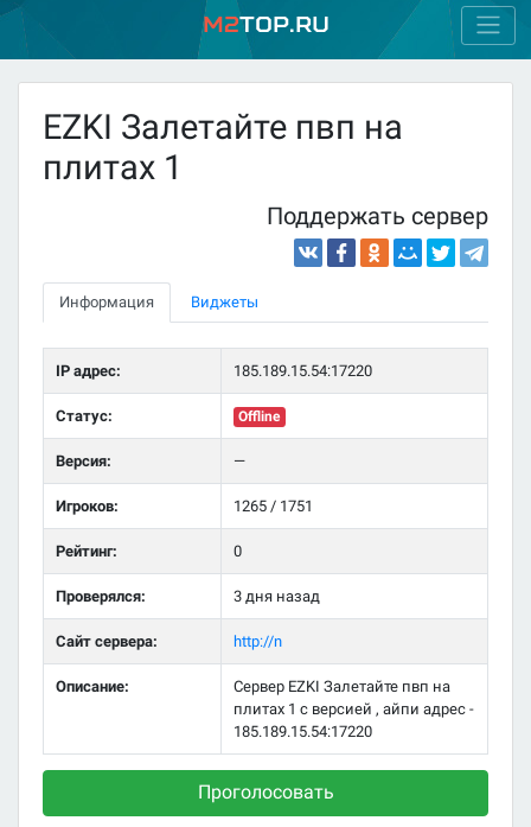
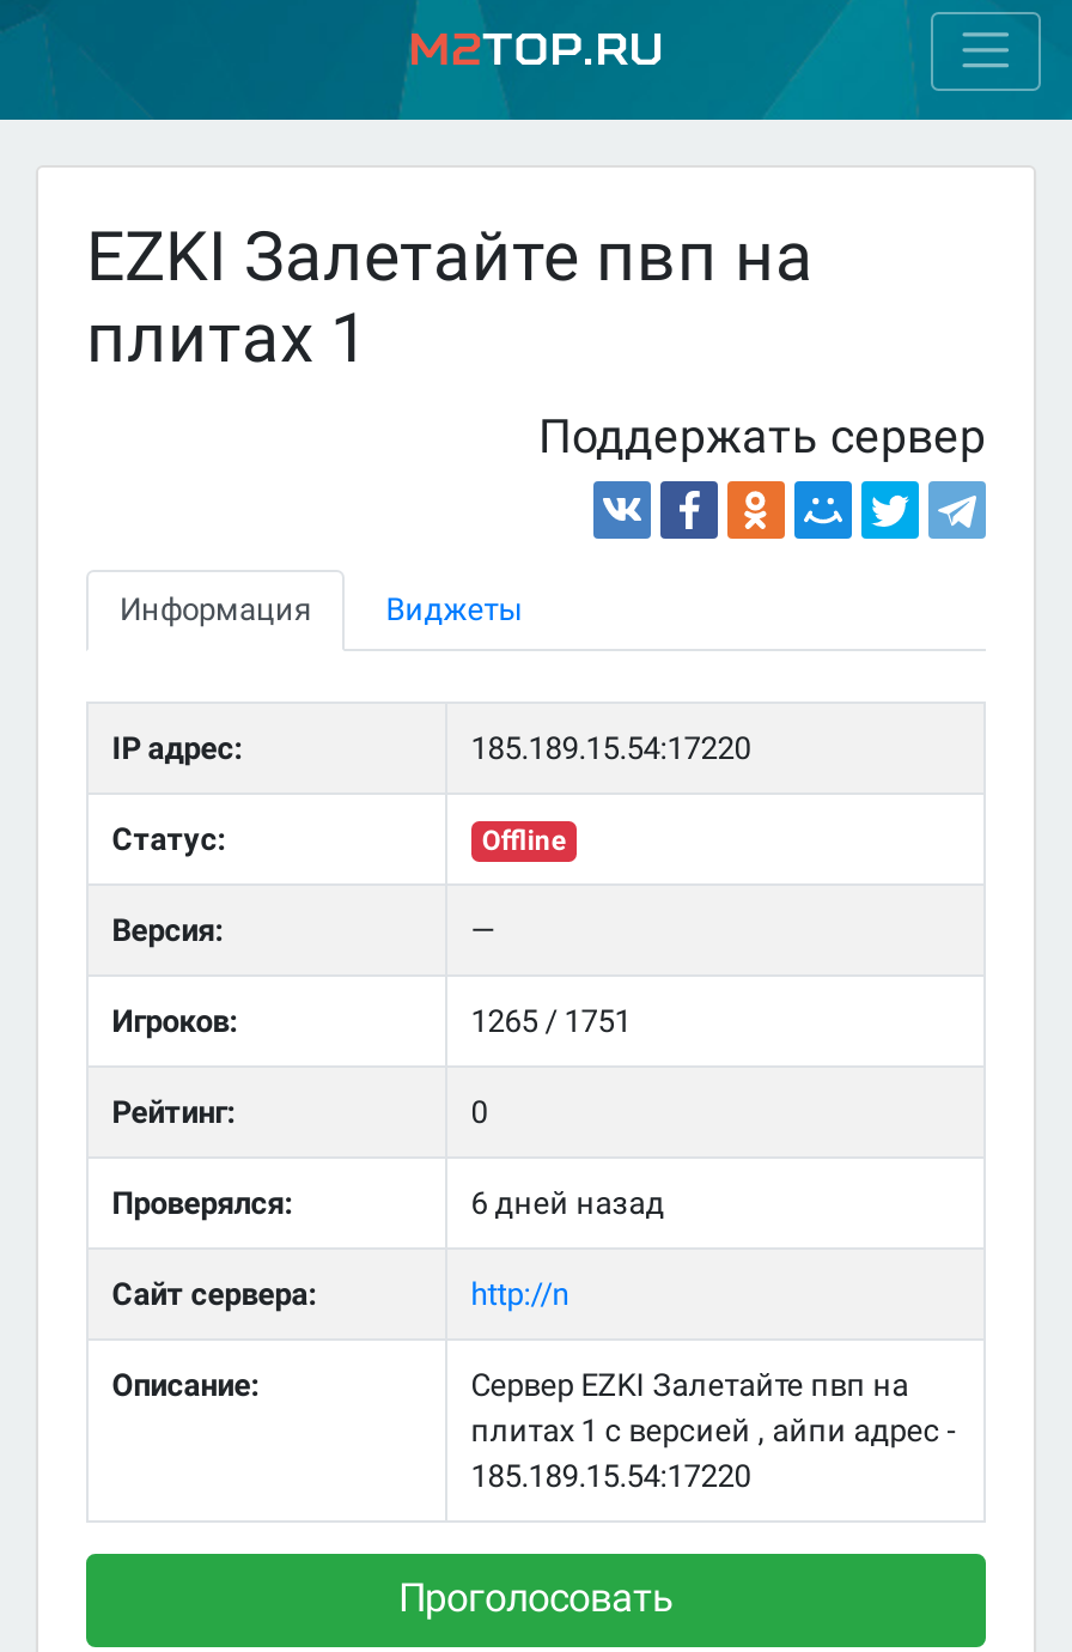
[233,587,320,605] 3 дня назад -> [471,1185,665,1221] 6 дней назад

